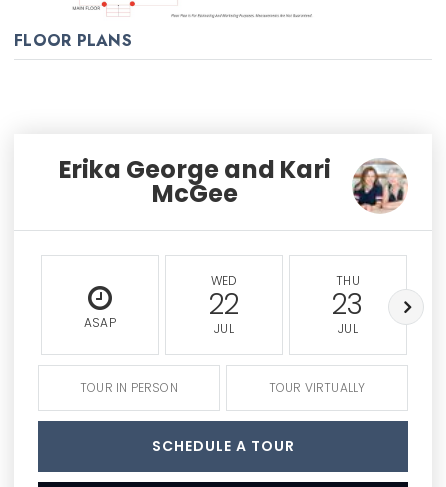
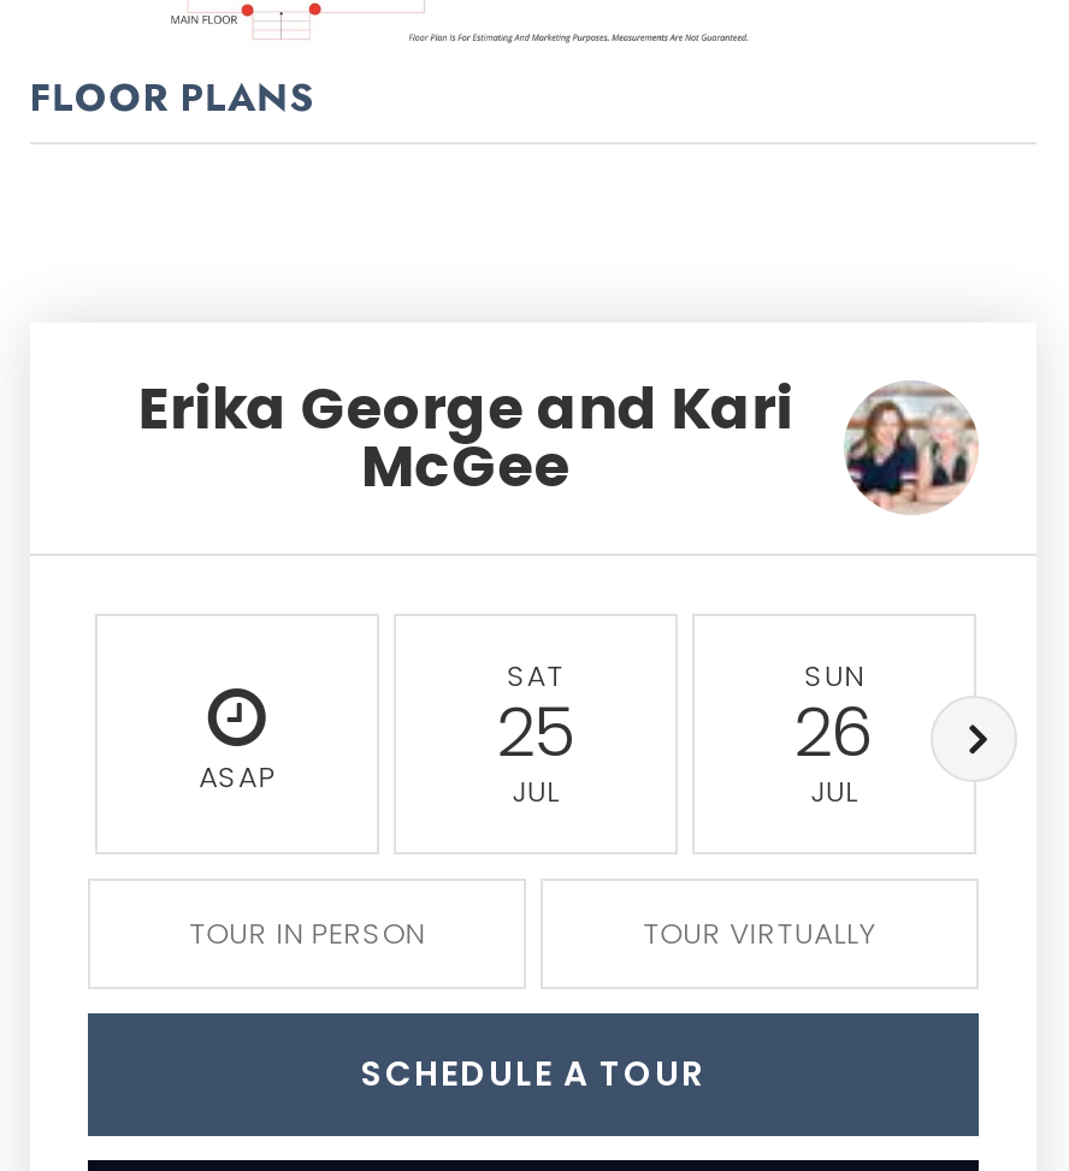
[209,271,239,323] WED | 22 -> [497,653,575,779] SAT | 25
[332,271,364,323] THU | 23 -> [794,653,874,779] SUN | 26

